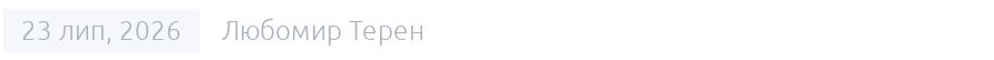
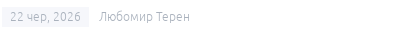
[21,15,425,44] 23 лип, 2026 Любомир Терен -> [10,10,190,23] 22 чер, 2026 Любомир Терен

